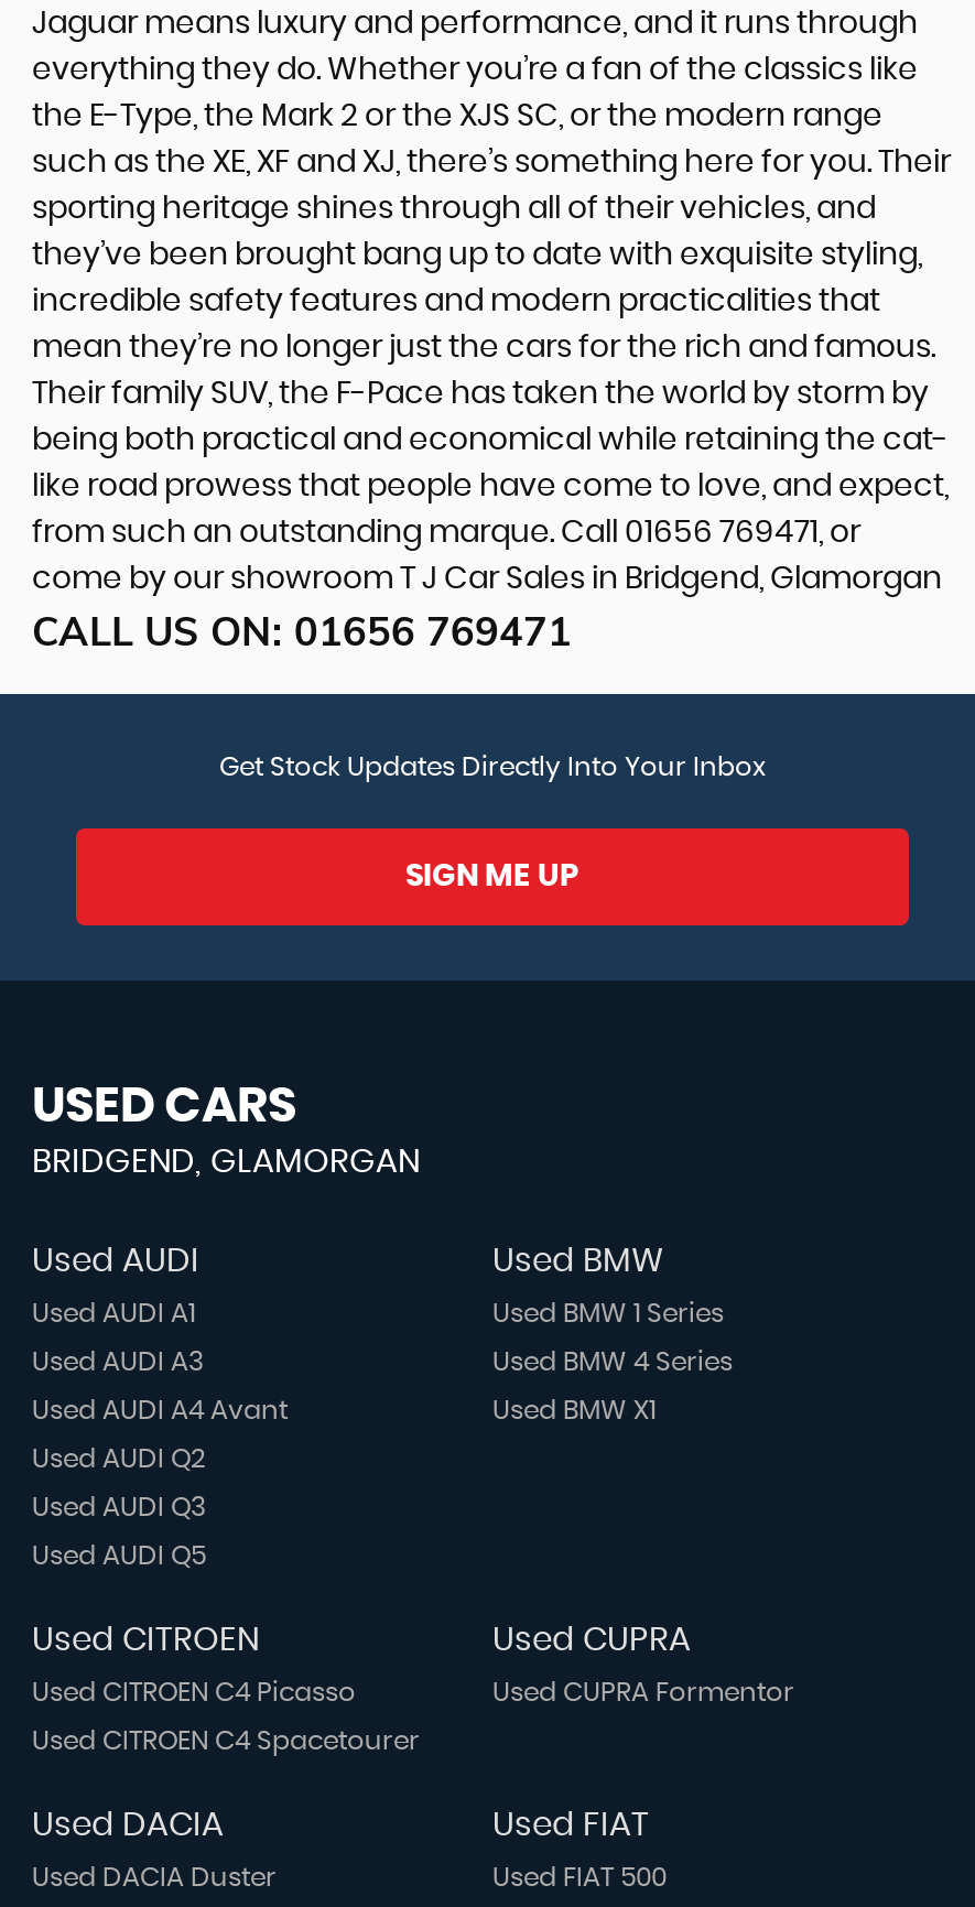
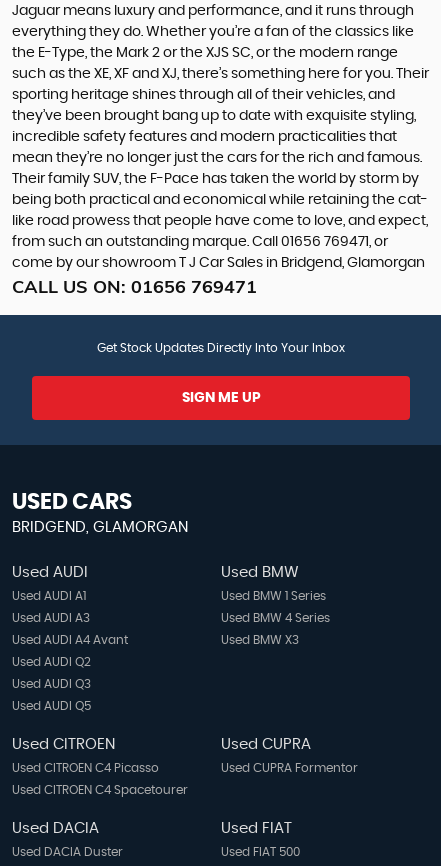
[492,1397,656,1423] Used BMW X1 -> [221,634,299,646] Used BMW X3

